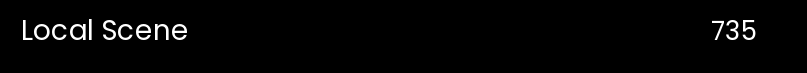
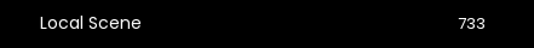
[711,11,757,49] 735 -> [458,12,486,34] 733

